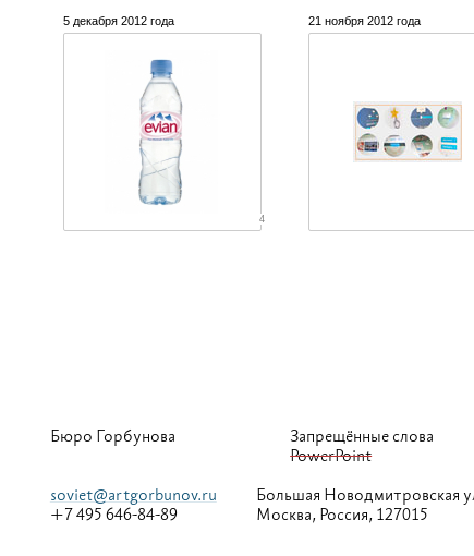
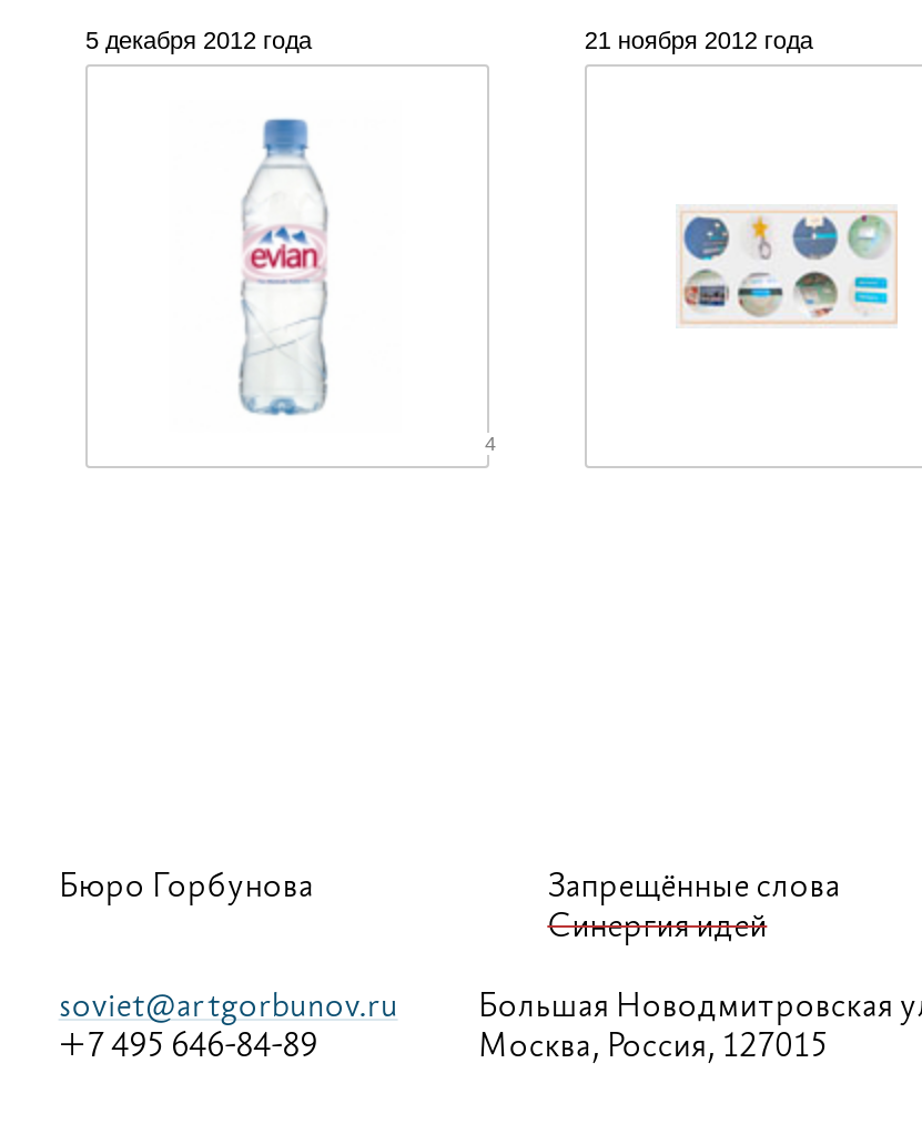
[290,445,372,468] PowerPoint -> [547,903,767,950] Синергия идей

